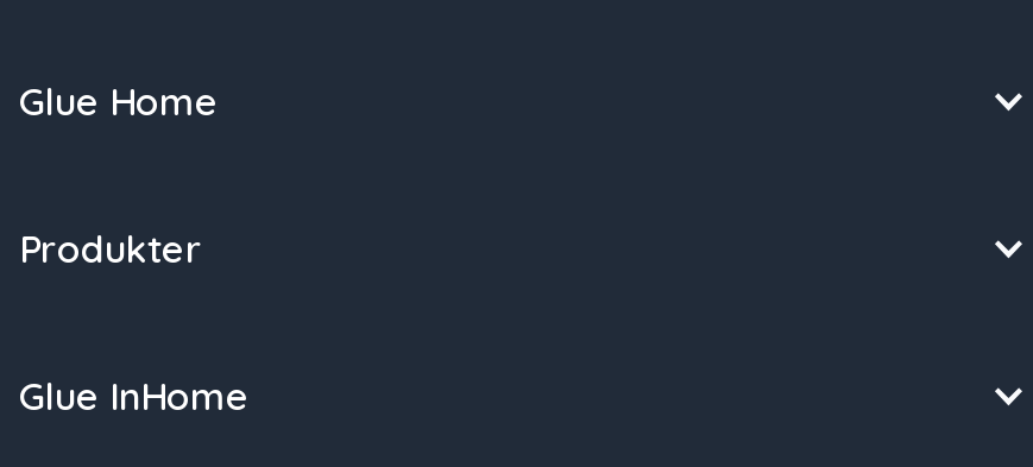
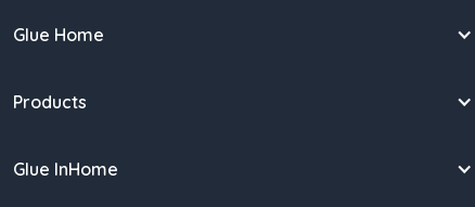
[19,225,202,273] Produkter -> [13,91,87,113] Products

